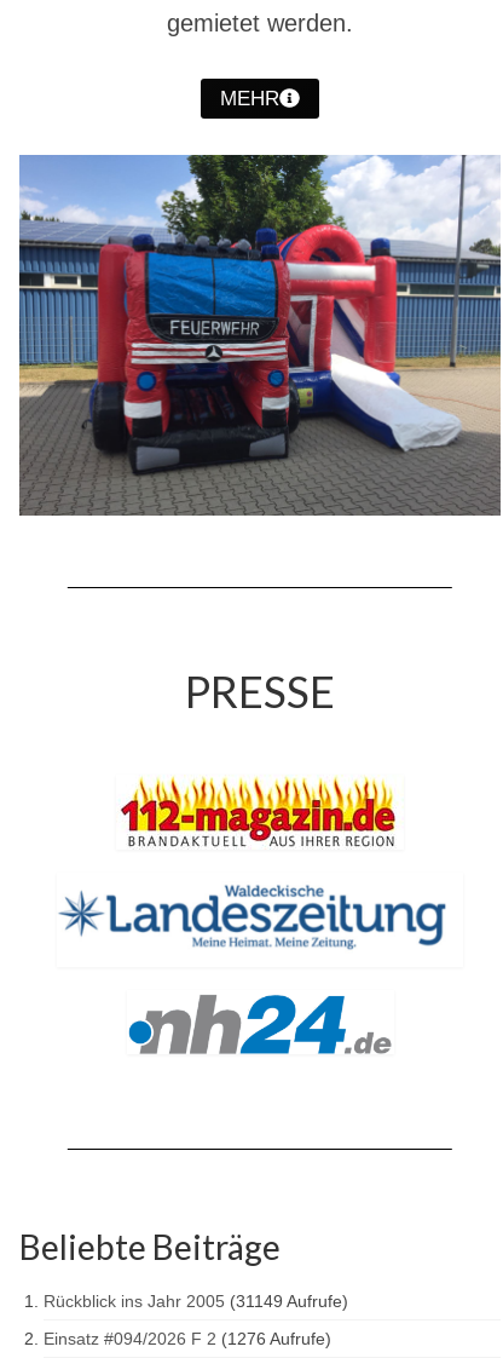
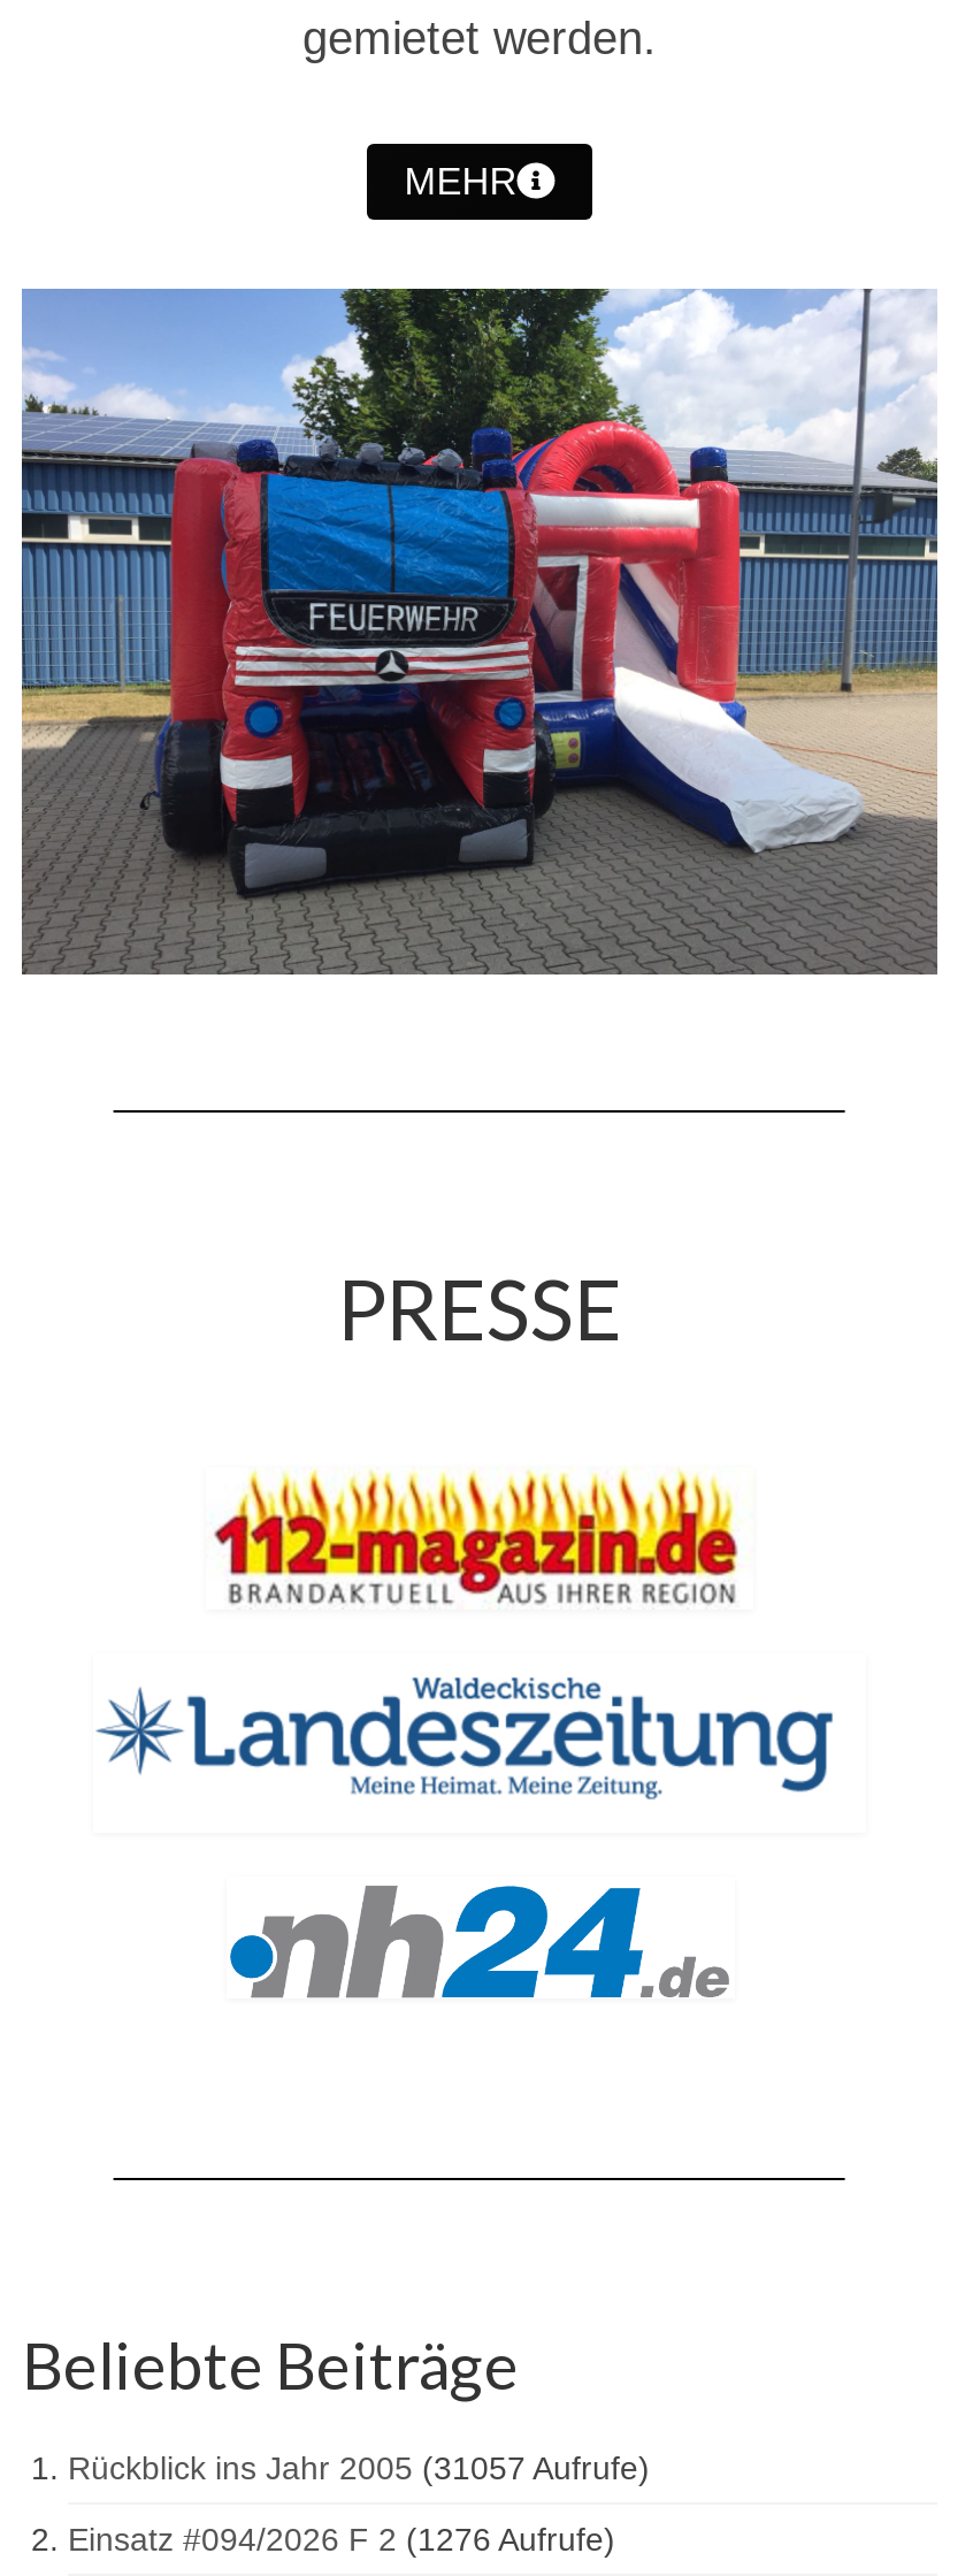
[44,1292,348,1311] Rückblick ins Jahr 2005 (31149 Aufrufe) -> [68,2450,650,2487] Rückblick ins Jahr 2005 (31057 Aufrufe)

